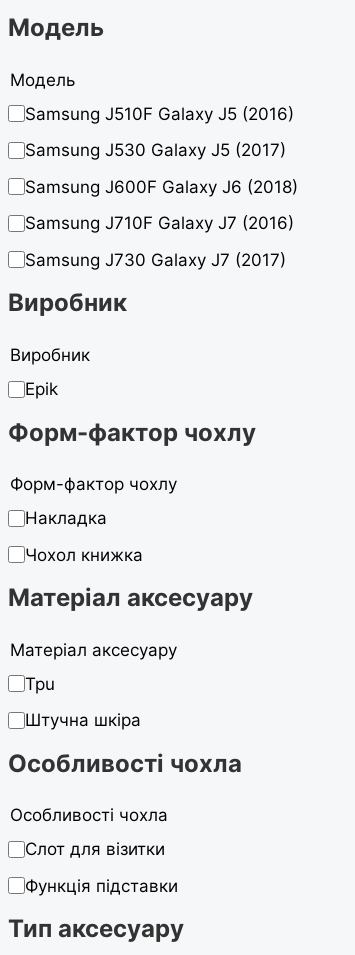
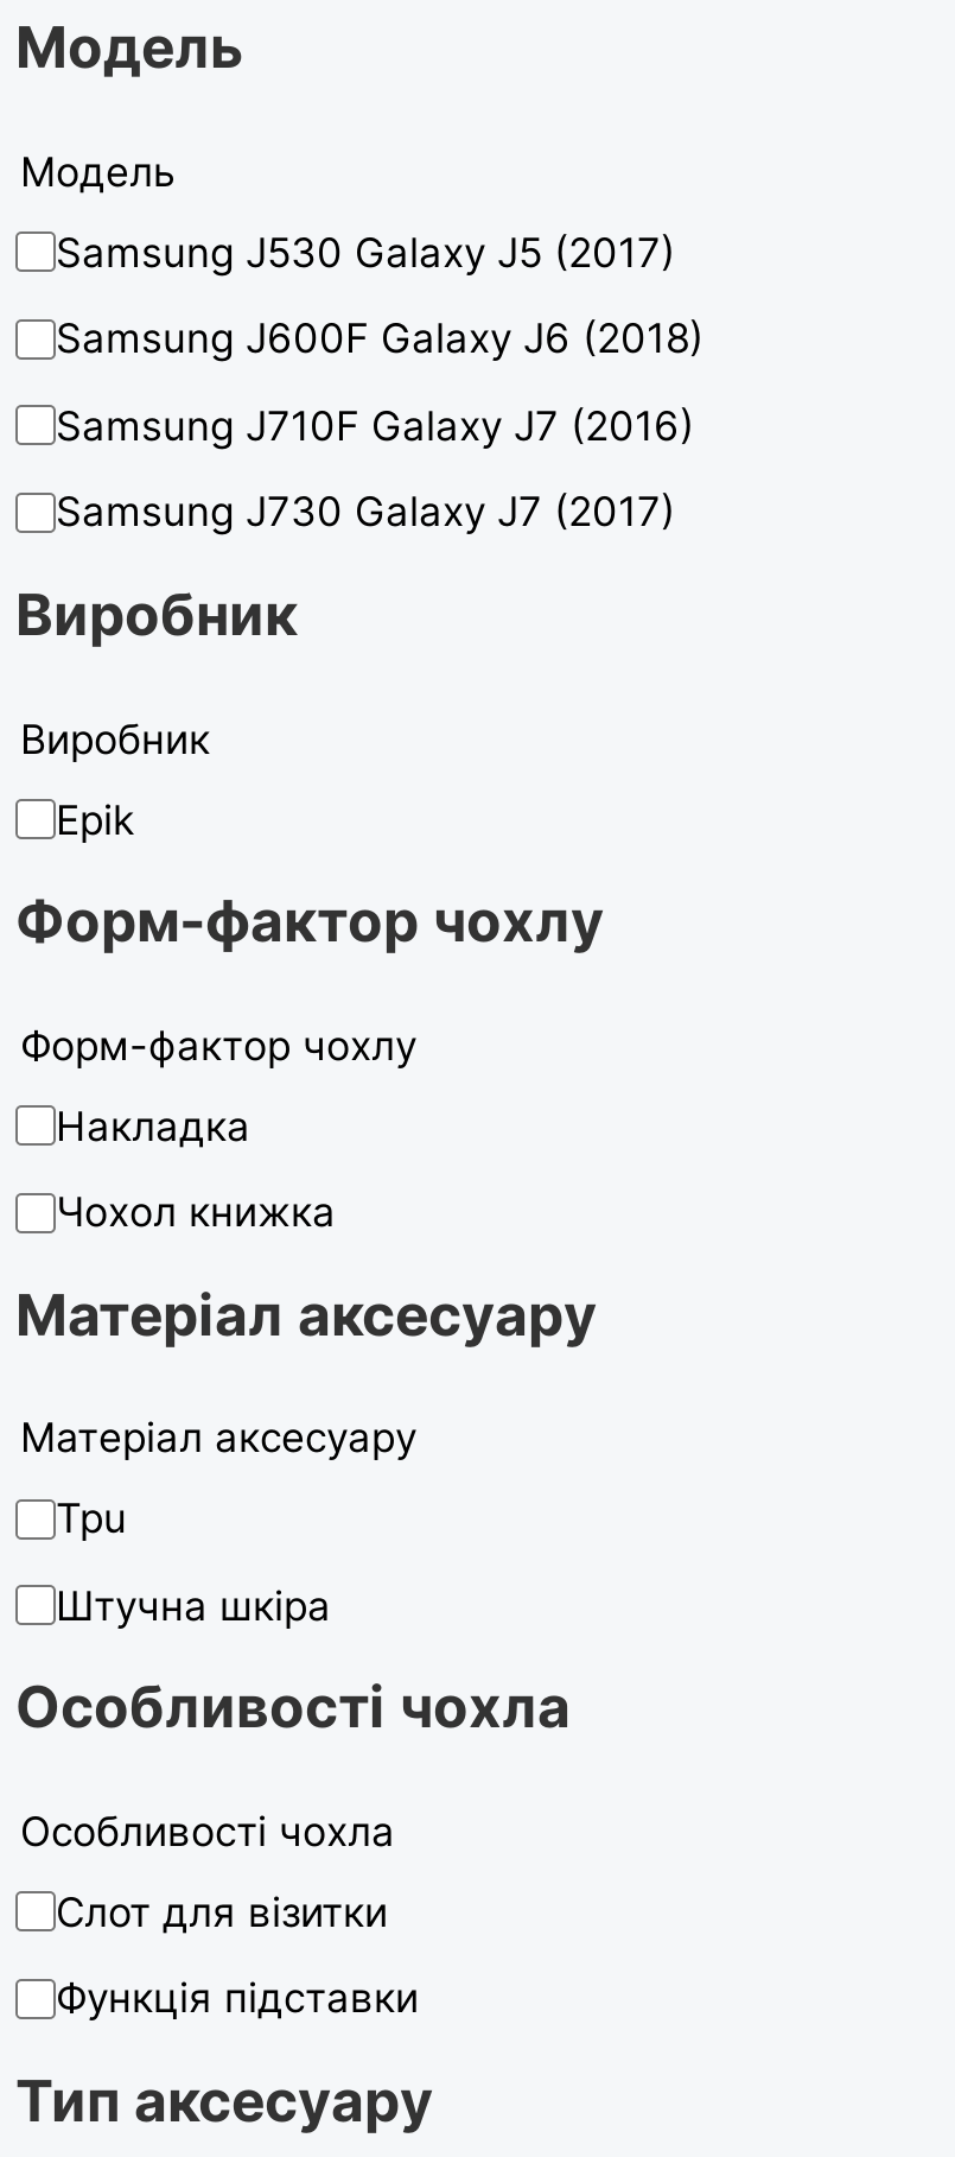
[25,104,294,124] Samsung J510F Galaxy J5 (2016) -> none

